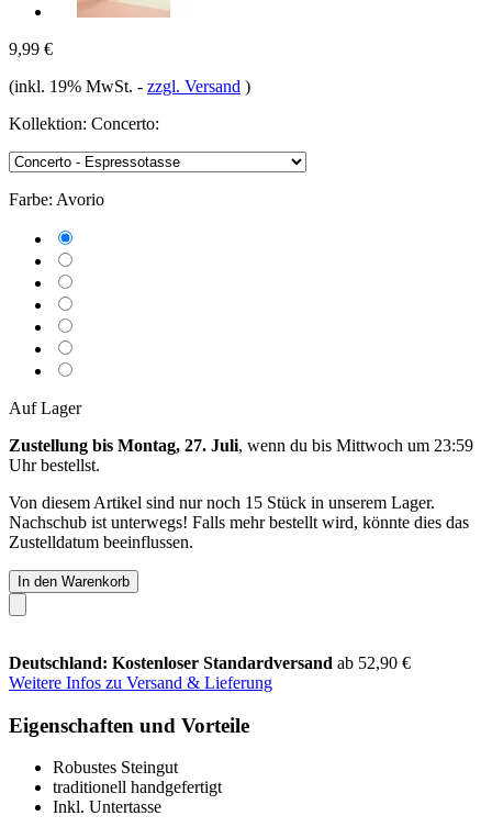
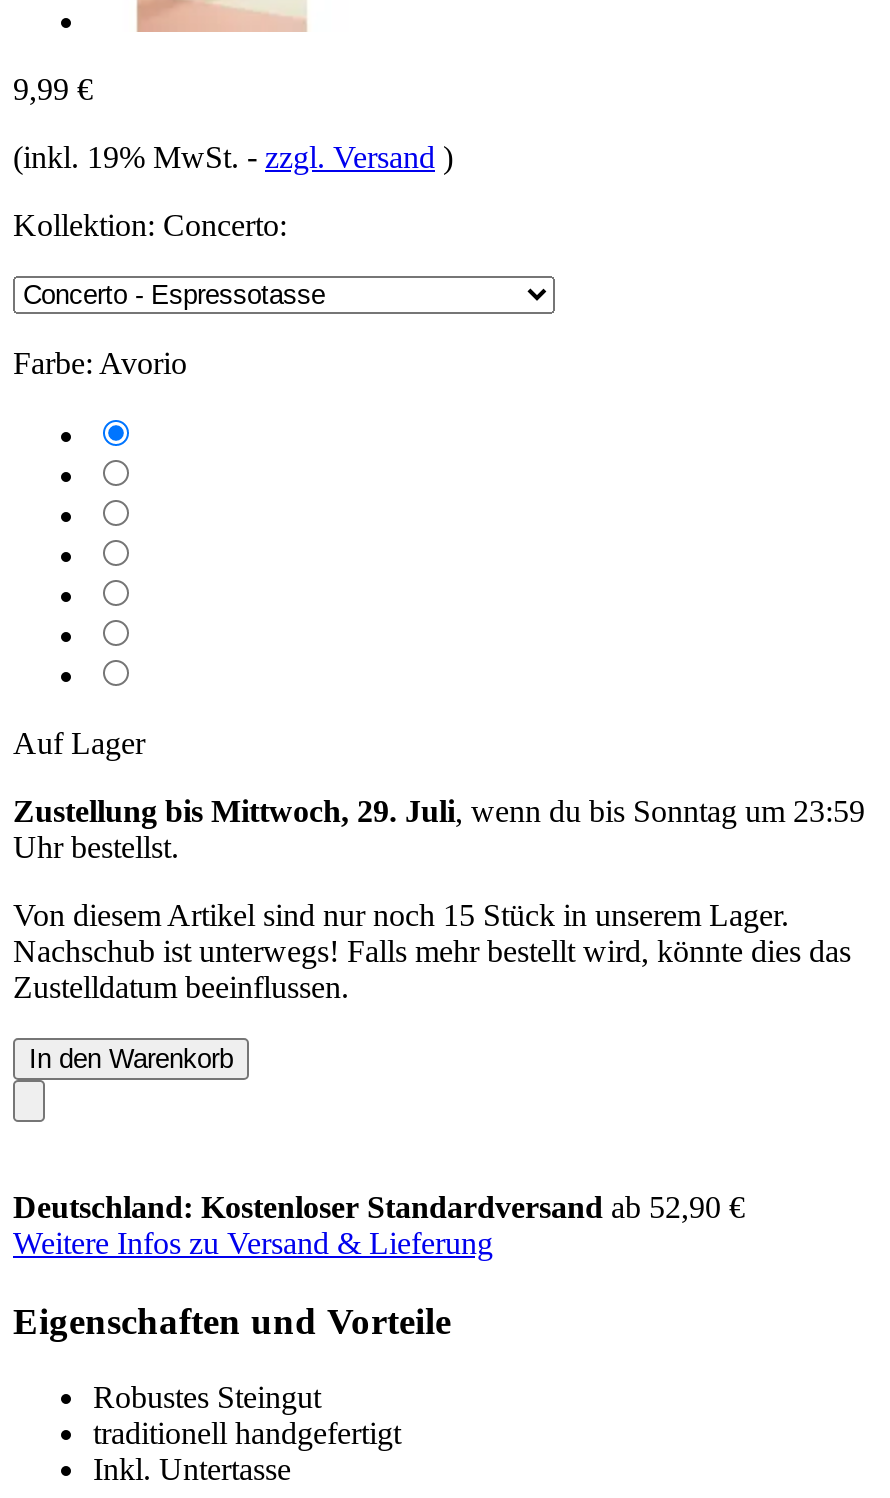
[9,436,473,454] Zustellung bis Montag, 27. Juli, wenn du bis Mittwoch um 23:59 -> [13,794,865,828] Zustellung bis Mittwoch, 29. Juli, wenn du bis Sonntag um 23:59

